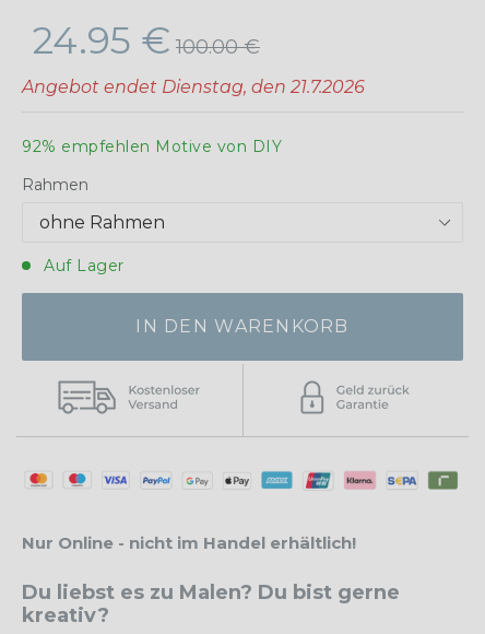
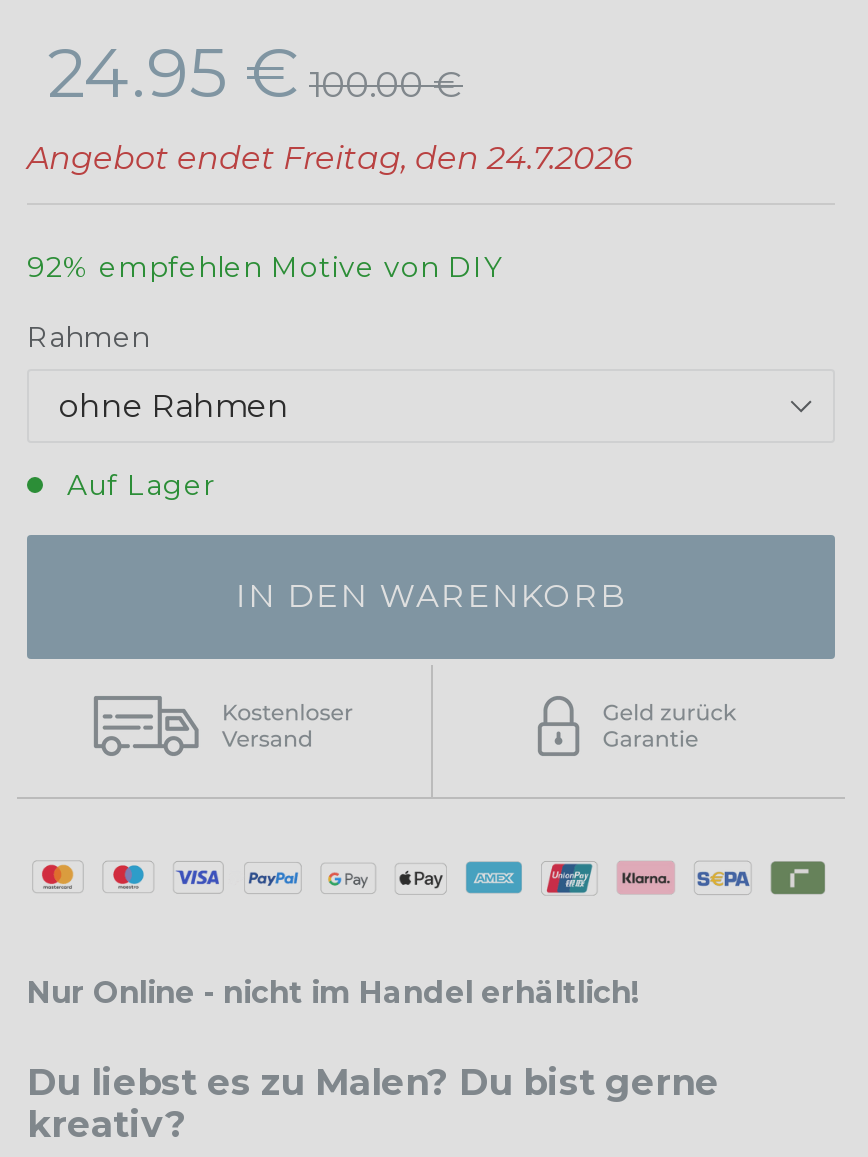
[22,77,365,98] Angebot endet Dienstag, den 21.7.2026 -> [27,139,633,177] Angebot endet Freitag, den 24.7.2026

